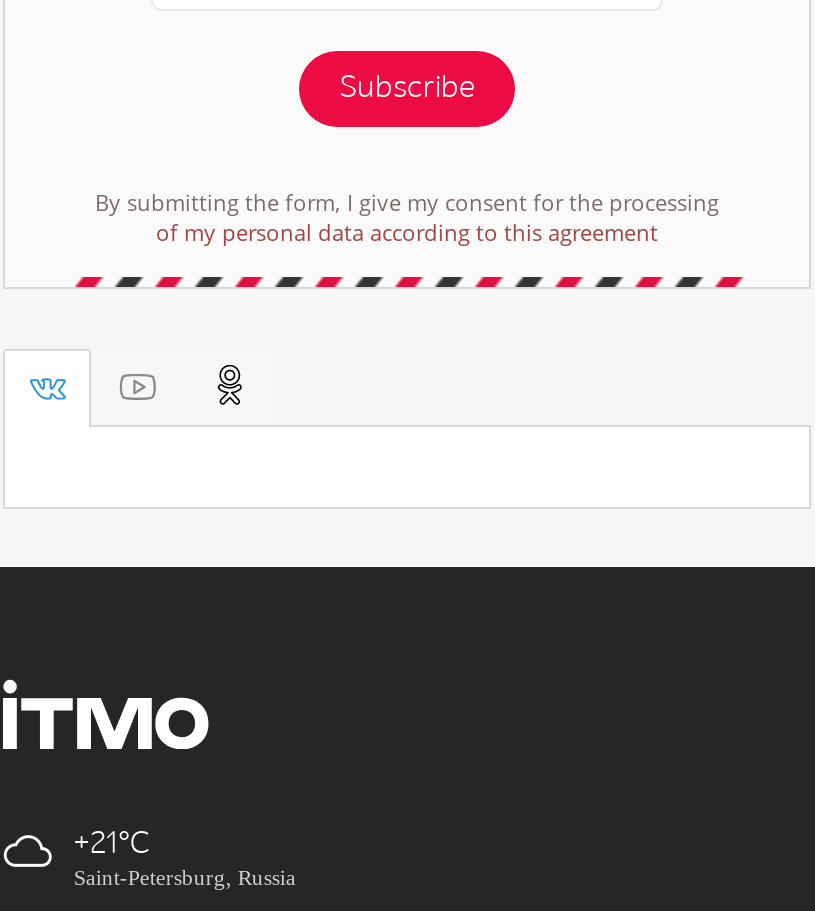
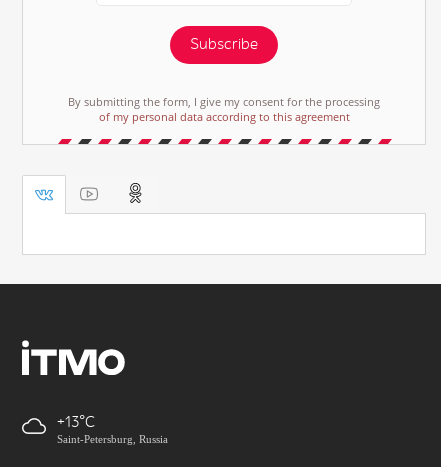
[74,825,118,863] +21 -> [57,413,79,432] +13

